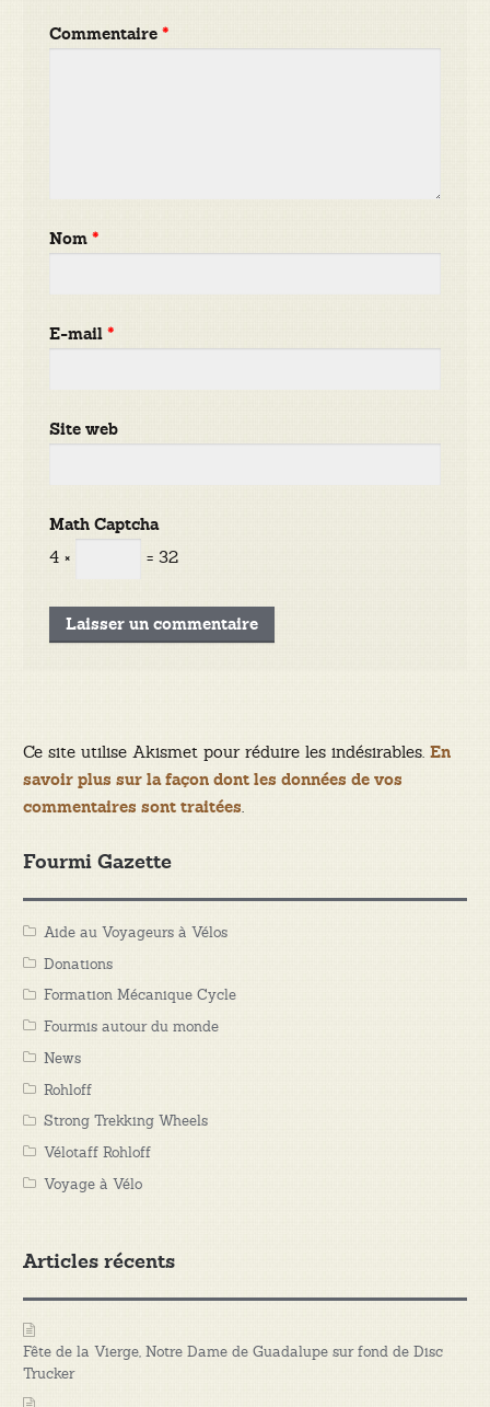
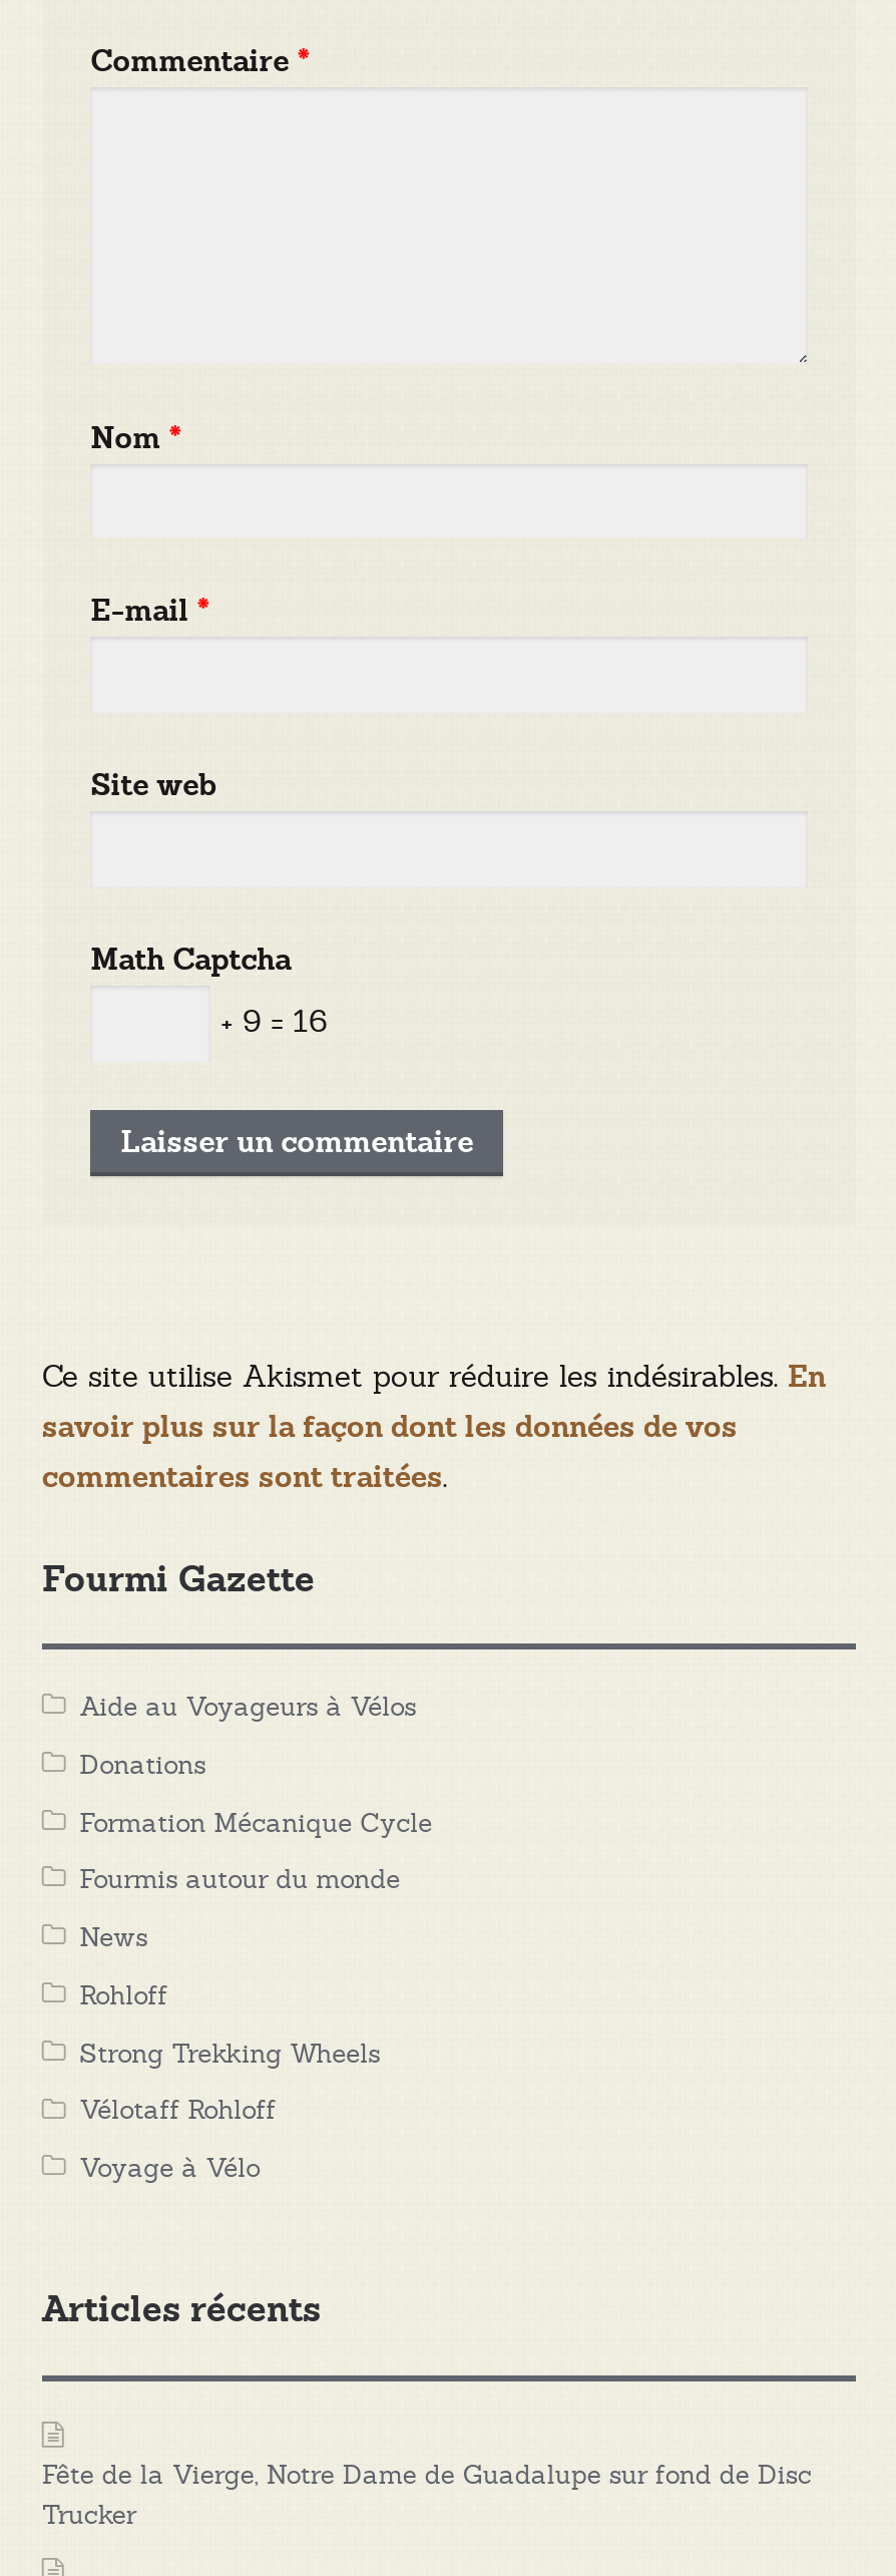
[49,547,178,568] 4 × | = 32 -> [211,1001,327,1039] + 9 = 16

